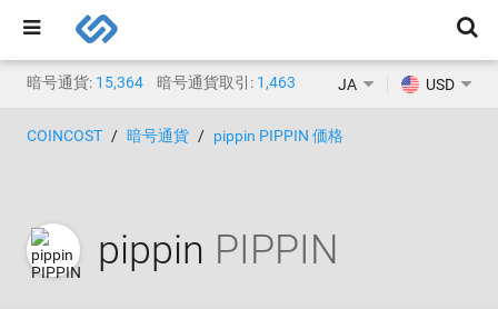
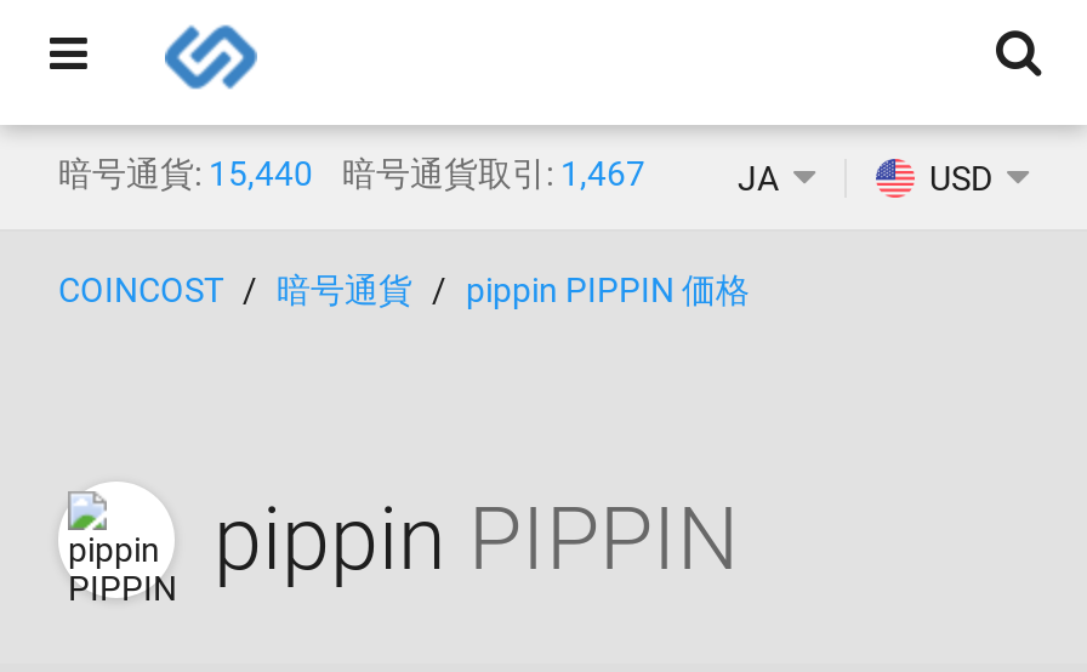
[27,73,143,91] 暗号通貨: 15,364 -> [58,154,313,193] 暗号通貨: 15,440
[157,73,296,91] 暗号通貨取引: 1,463 -> [342,154,645,193] 暗号通貨取引: 1,467

